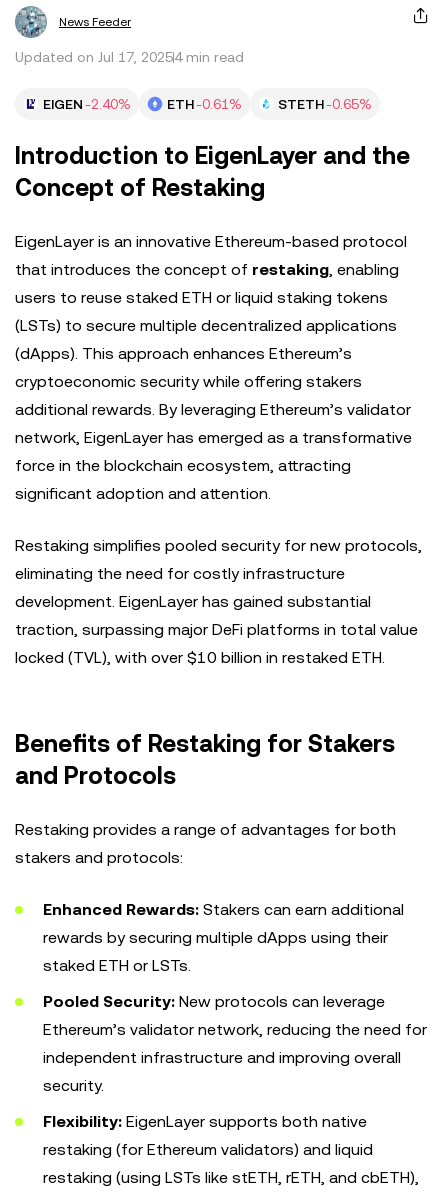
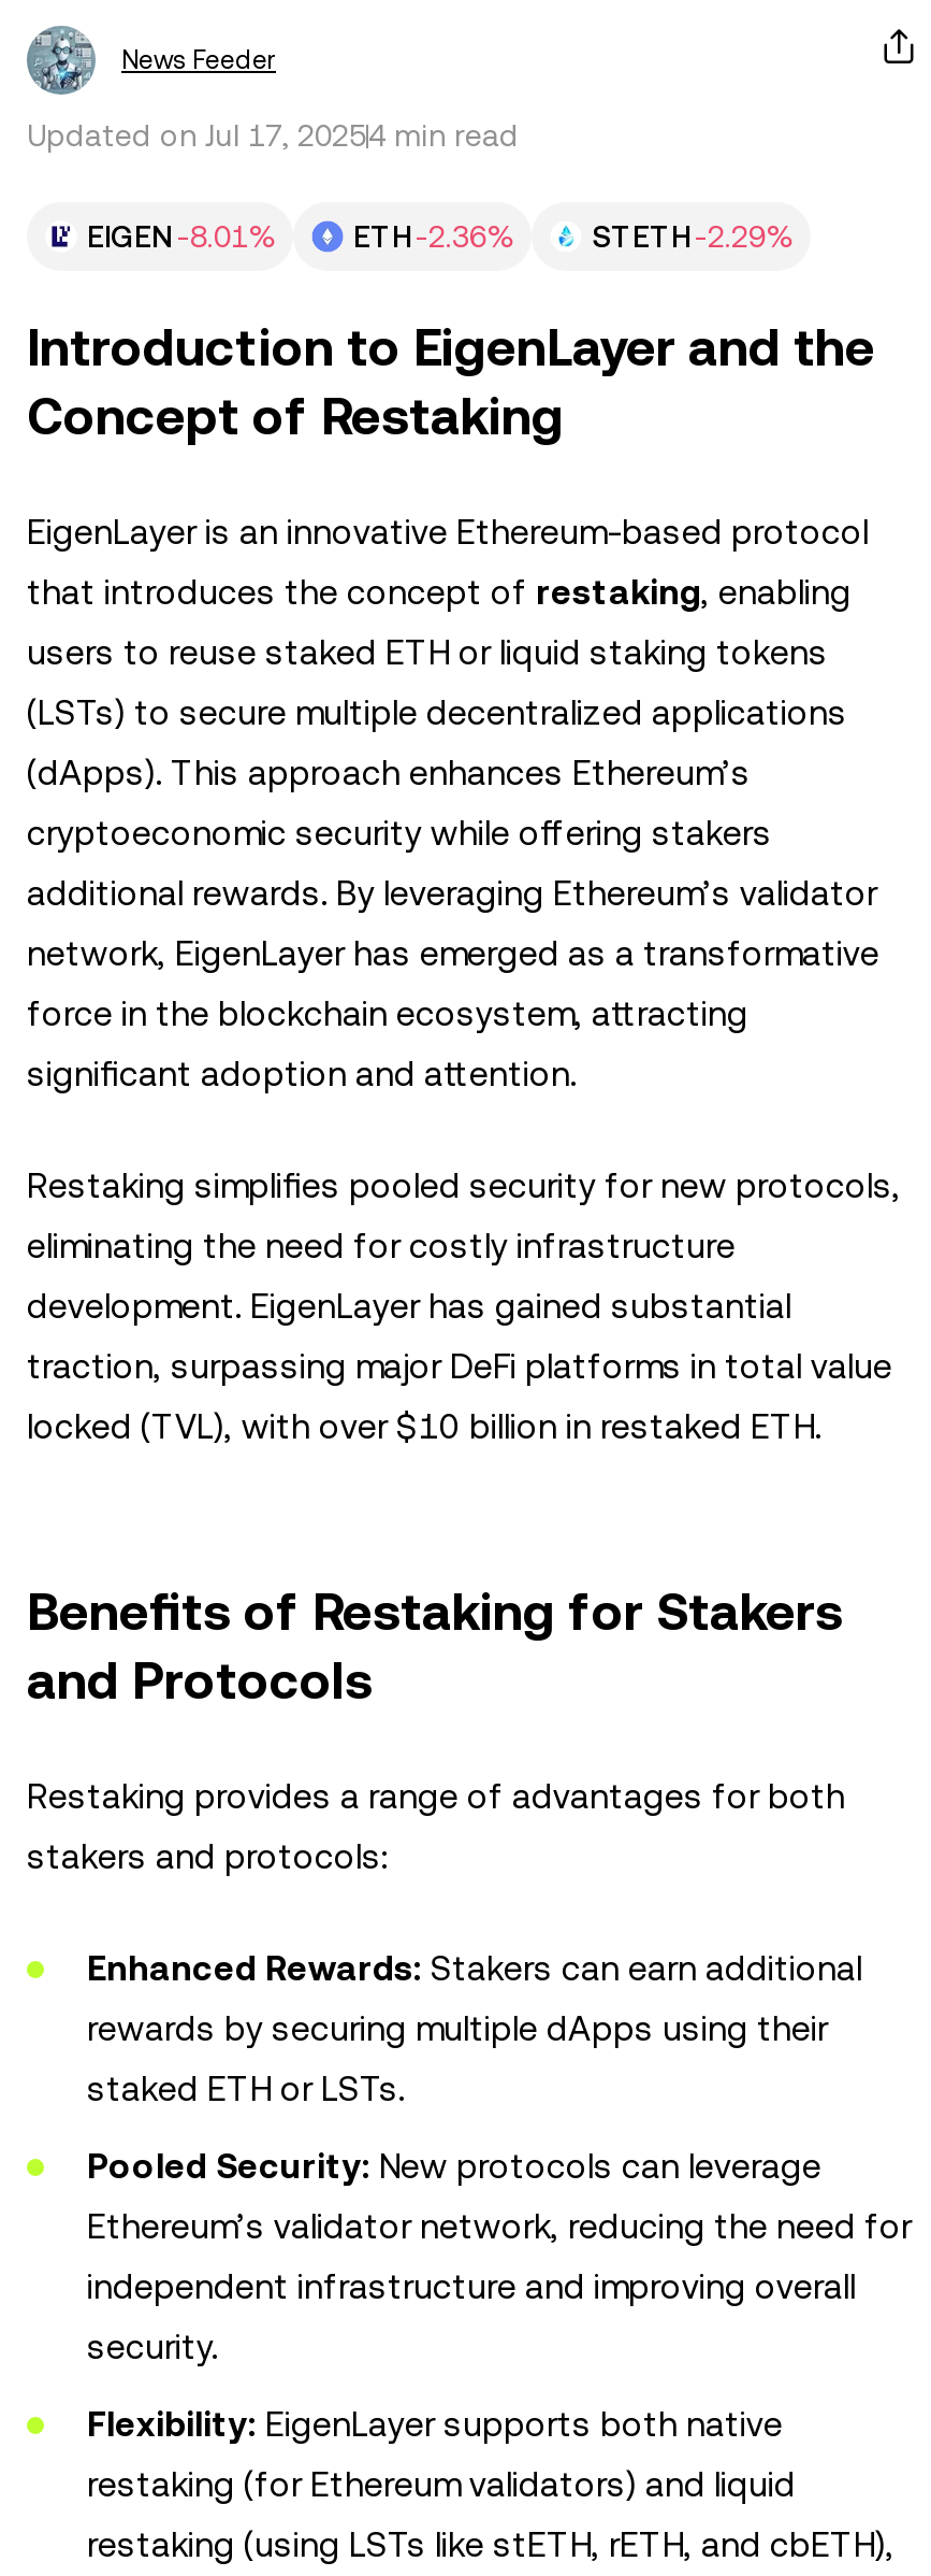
[43,96,131,112] EIGEN -2.40% -> [87,219,276,254] EIGEN -8.01%
[167,96,242,112] ETH -0.61% -> [353,219,514,254] ETH -2.36%
[278,96,372,112] STETH -0.65% -> [592,219,794,254] STETH -2.29%

